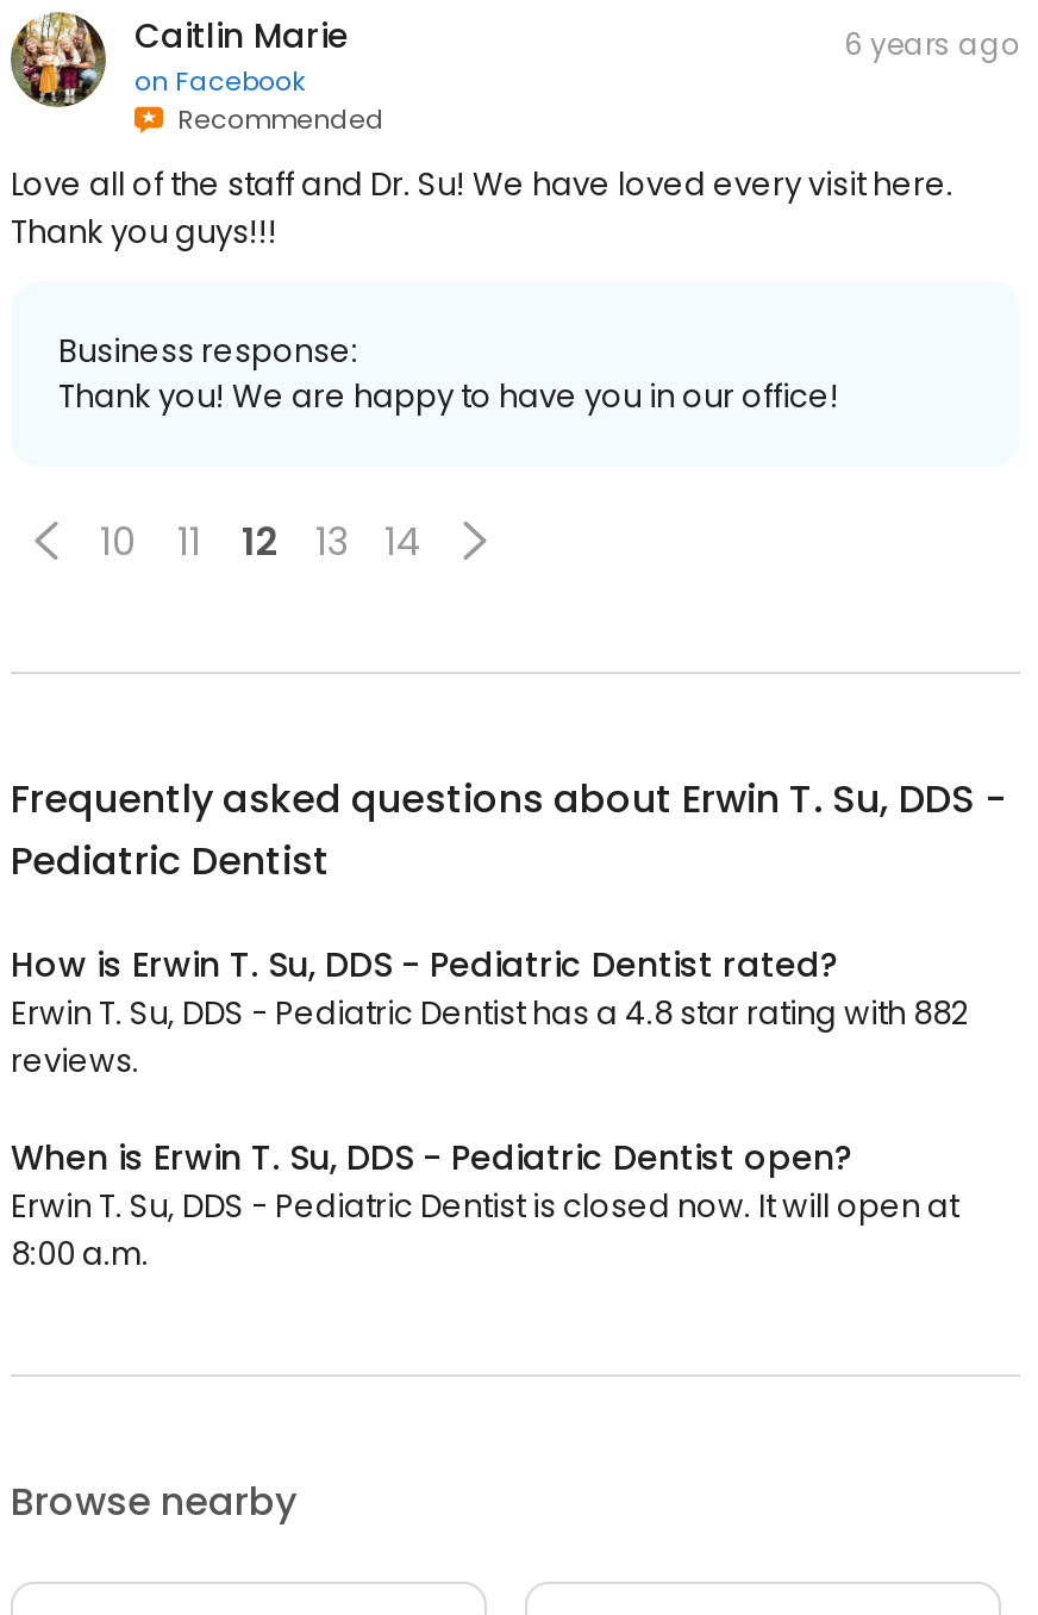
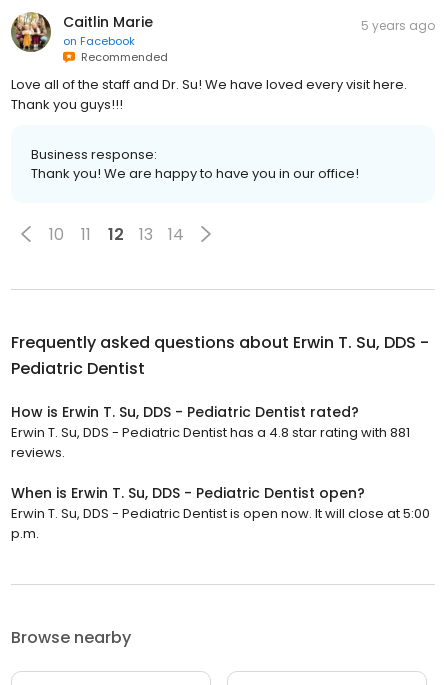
[844,25,1020,65] 6 years ago -> [361,17,435,34] 5 years ago
[11,992,970,1037] Erwin T. Su, DDS - Pediatric Dentist has a 4.8 star rating with 882 -> [11,423,410,442] Erwin T. Su, DDS - Pediatric Dentist has a 4.8 star rating with 881
[11,1185,958,1277] Erwin T. Su, DDS - Pediatric Dentist is closed now. It will open at | 8:00 a.m. -> [11,504,430,543] Erwin T. Su, DDS - Pediatric Dentist is open now. It will close at 5:00 | p.m.

